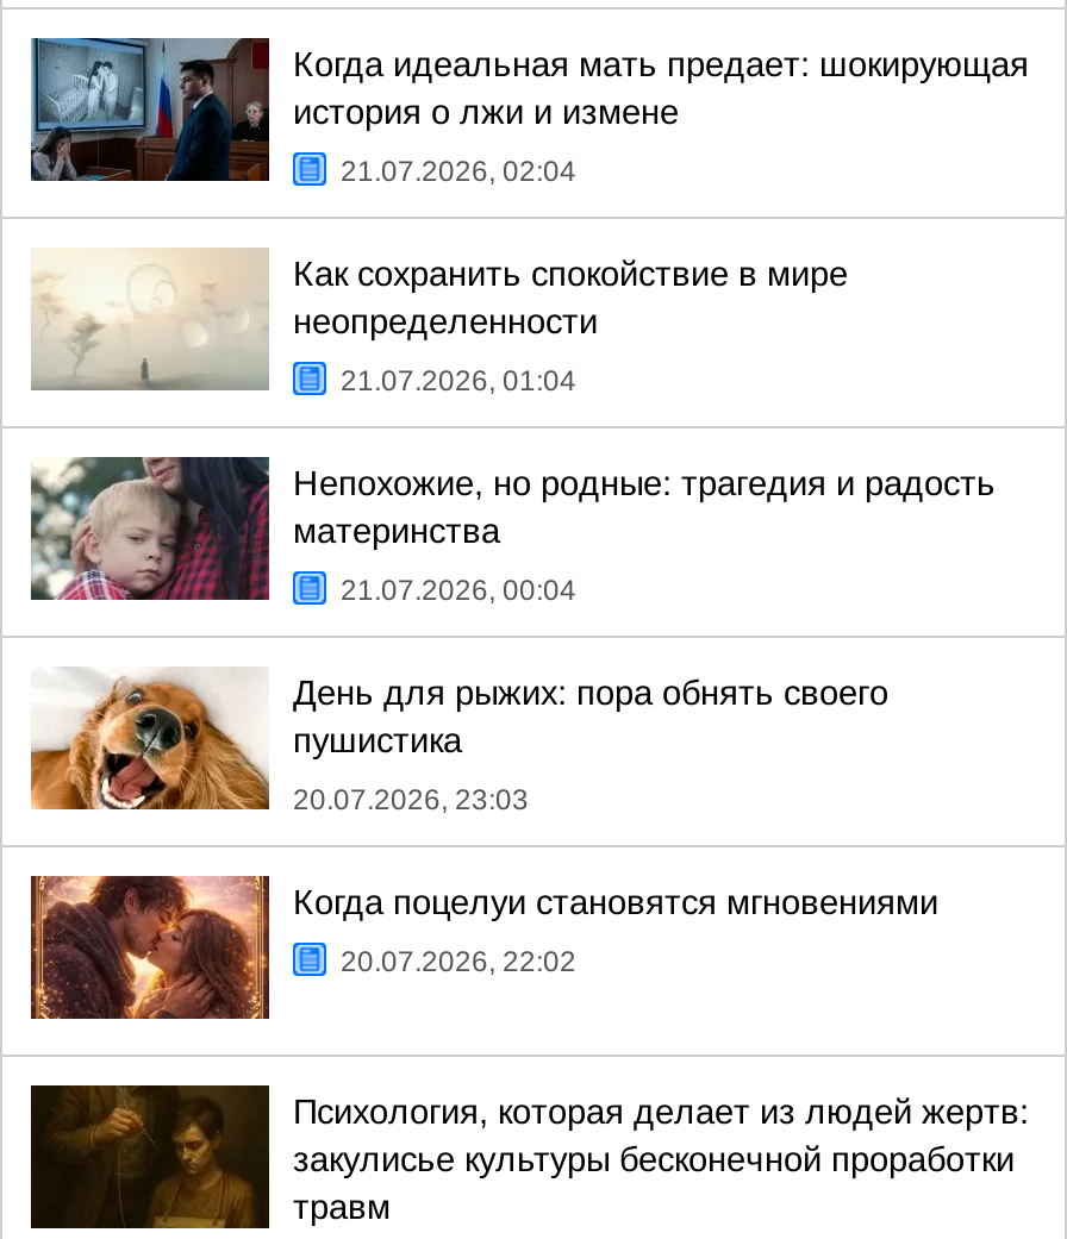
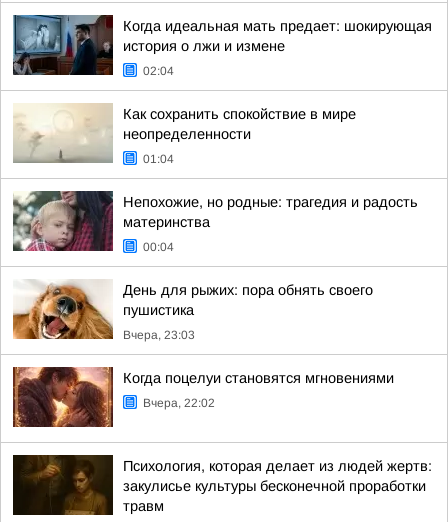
[341,155,576,188] 21.07.2026, 02:04 -> [143,64,174,78] 02:04
[341,364,576,398] 21.07.2026, 01:04 -> [143,152,174,166] 01:04
[341,574,576,607] 21.07.2026, 00:04 -> [143,240,174,254] 00:04
[293,783,529,816] 20.07.2026, 23:03 -> [123,328,195,342] Вчера, 23:03
[341,945,576,978] 20.07.2026, 22:02 -> [143,396,215,410] Вчера, 22:02

